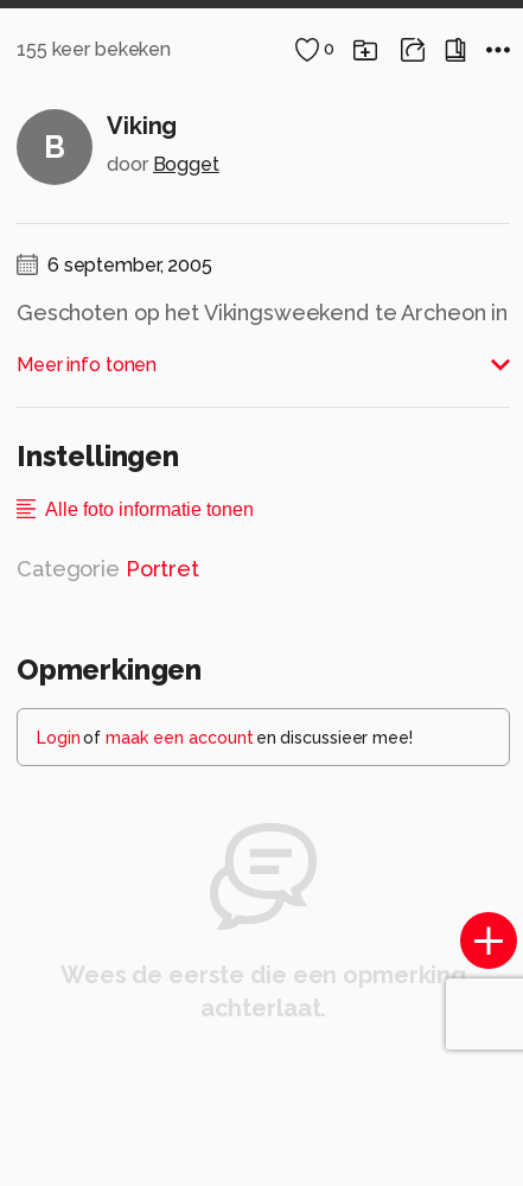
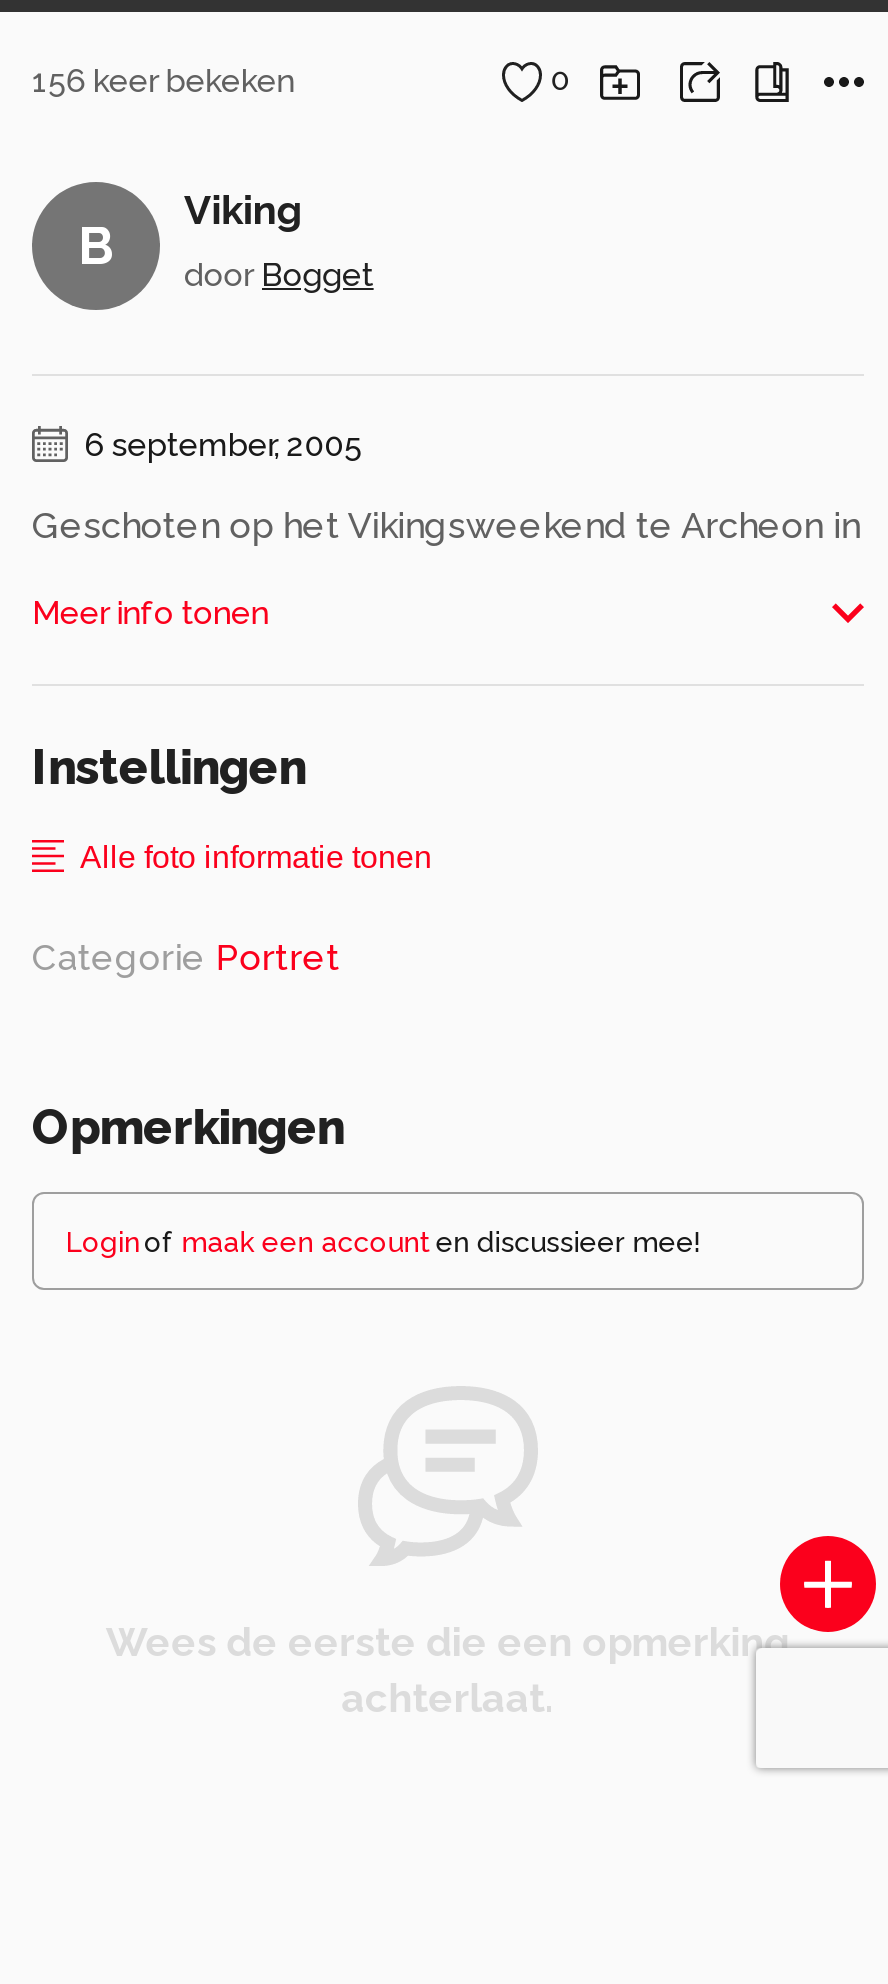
[17,38,171,60] 155 keer bekeken -> [32,62,294,100] 156 keer bekeken

